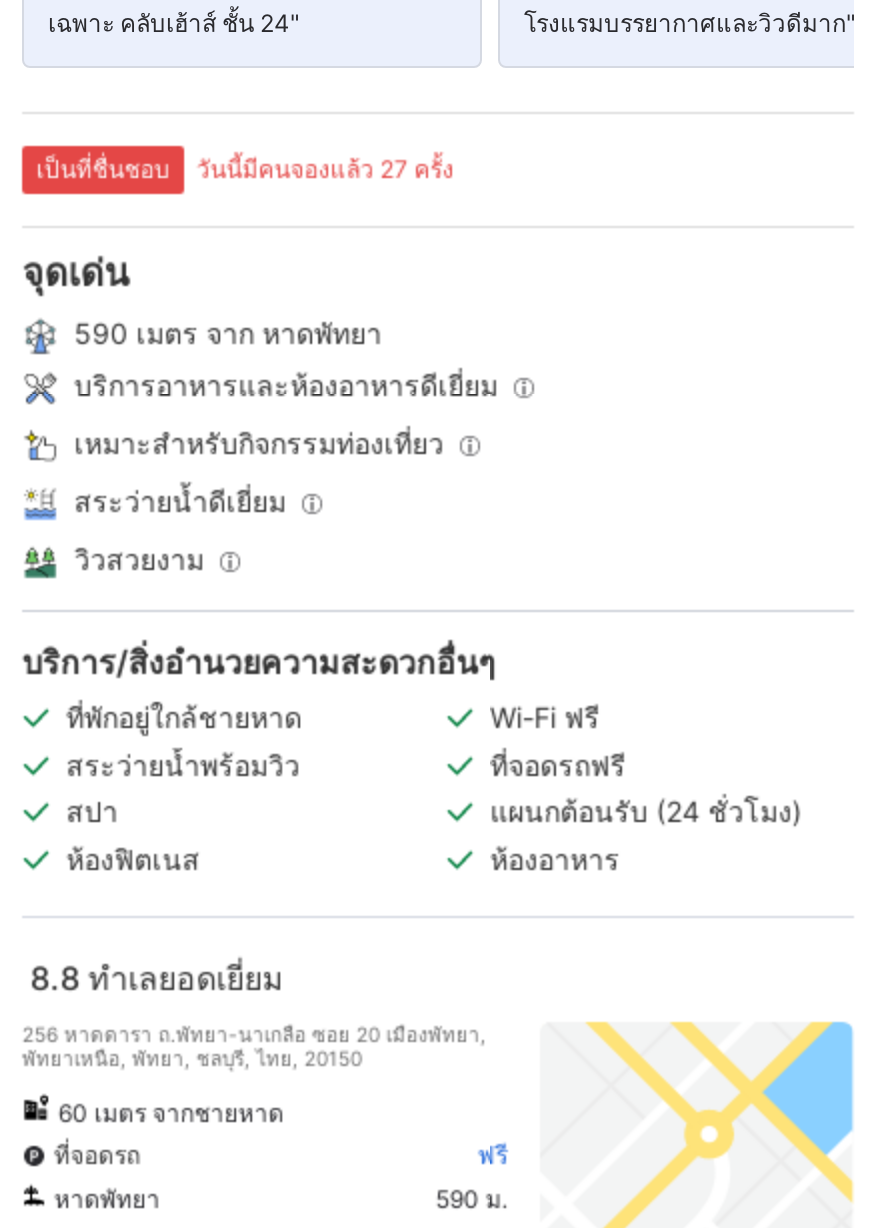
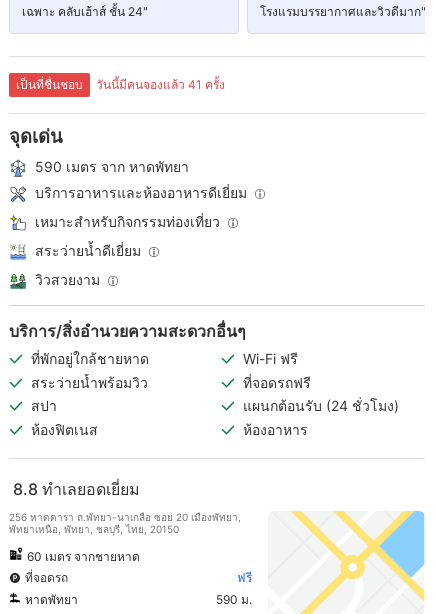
[196,154,454,184] วันนี้มีคนจองแล้ว 27 ครั้ง -> [96,77,225,92] วันนี้มีคนจองแล้ว 41 ครั้ง

